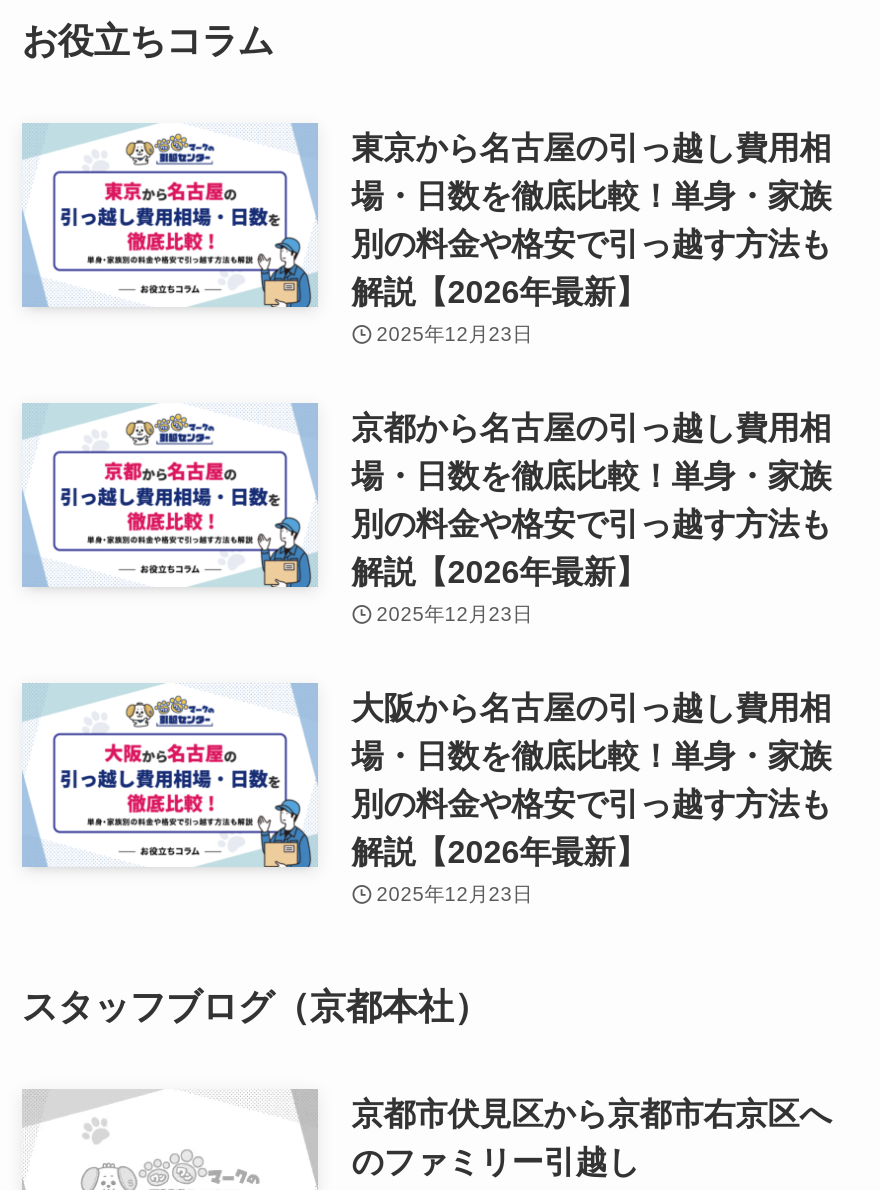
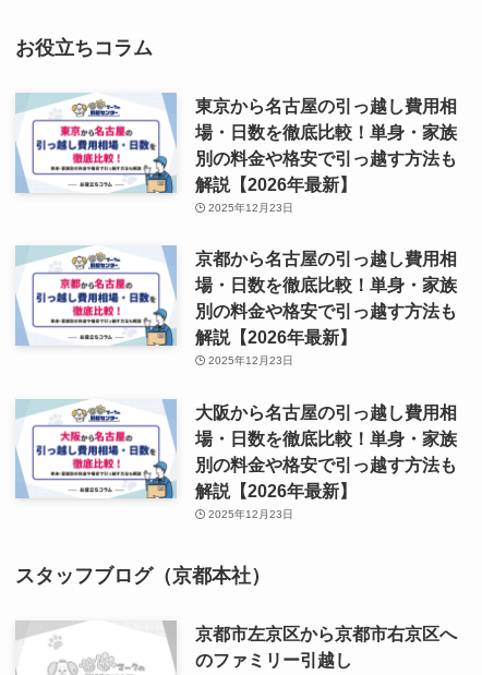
[352,1095,832,1131] 京都市伏見区から京都市右京区へ -> [195,623,457,643] 京都市左京区から京都市右京区へ

